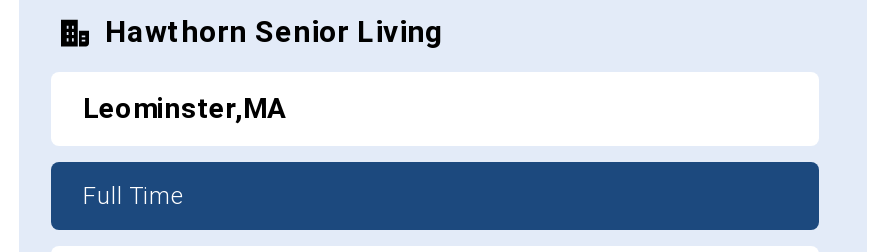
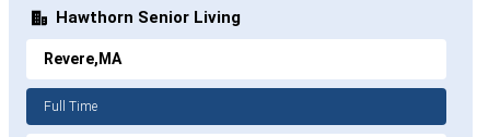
[83,92,285,124] Leominster,MA -> [44,50,121,68] Revere,MA

